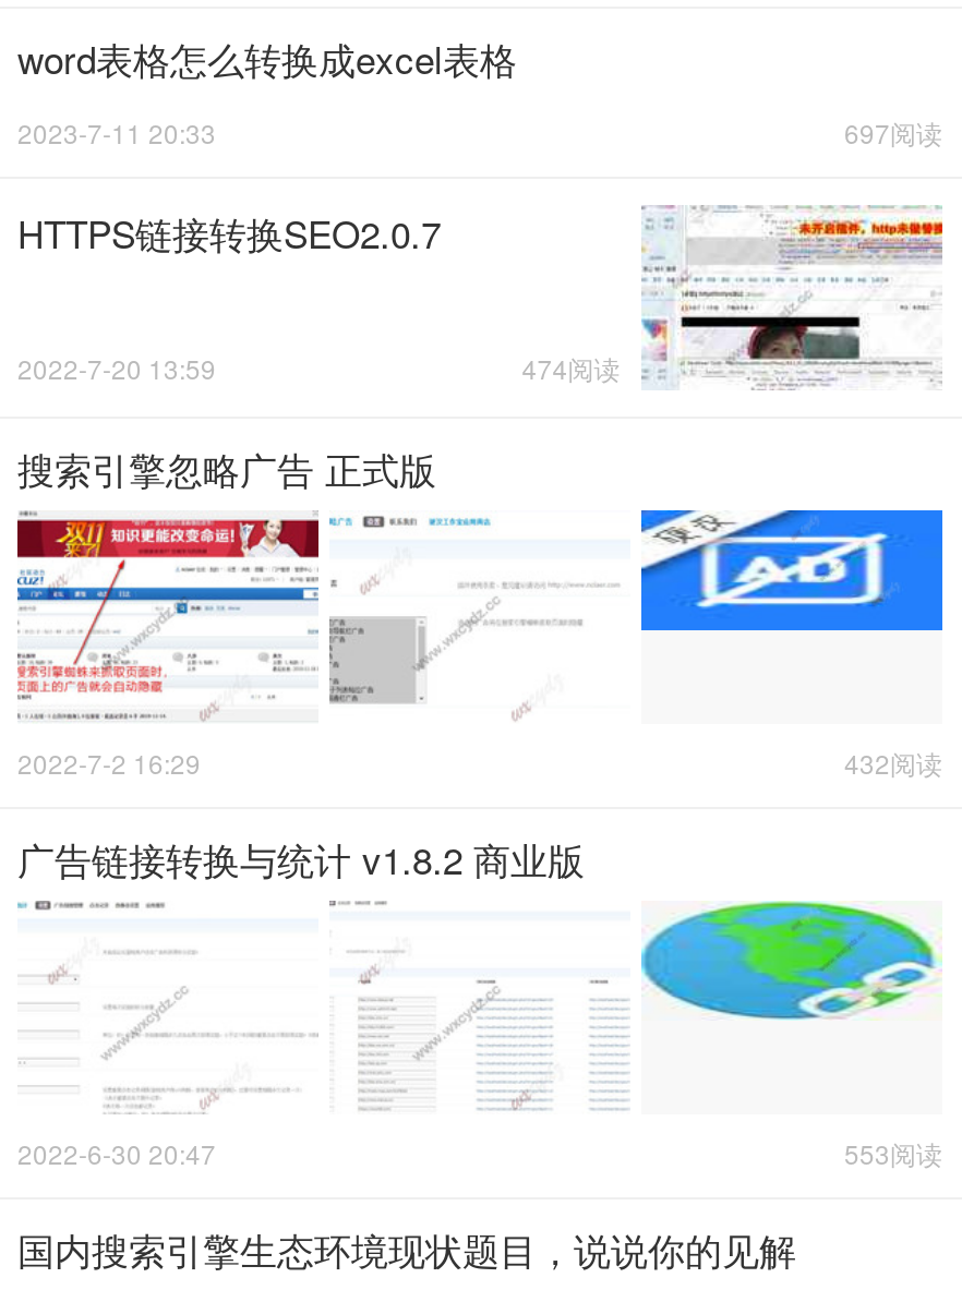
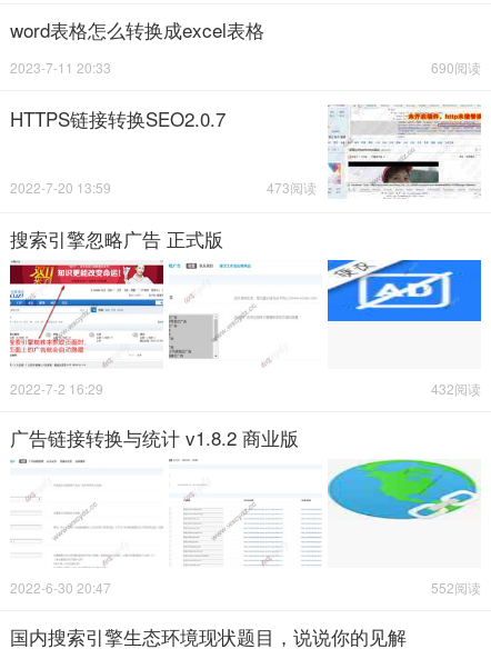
[844,113,942,150] 697阅读 -> [431,58,481,77] 690阅读
[522,349,620,386] 474阅读 -> [267,178,317,197] 473阅读
[844,1133,942,1170] 553阅读 -> [431,577,481,596] 552阅读

